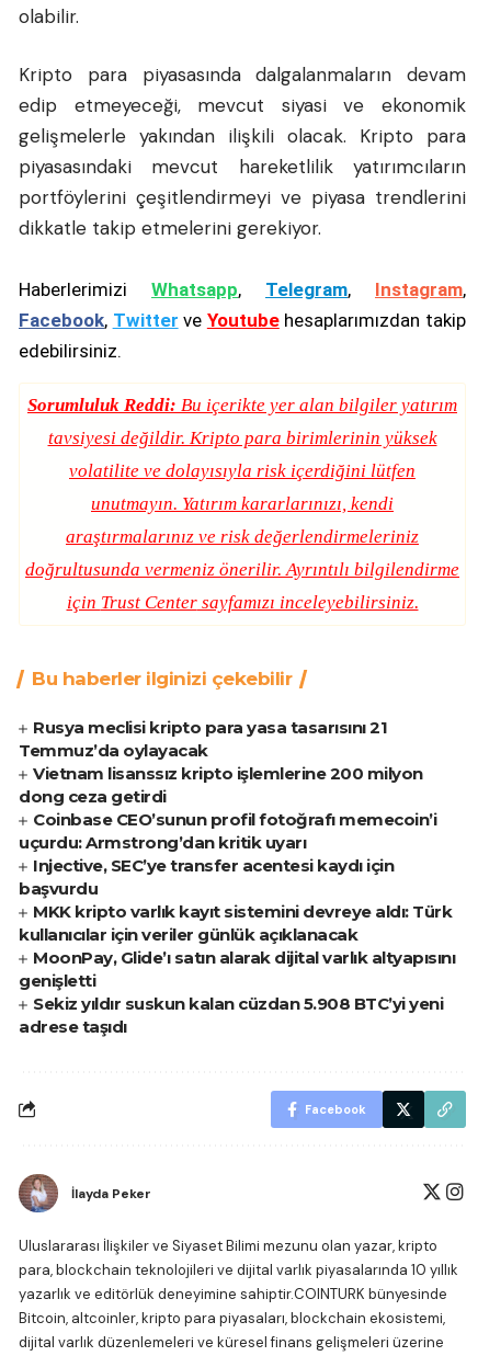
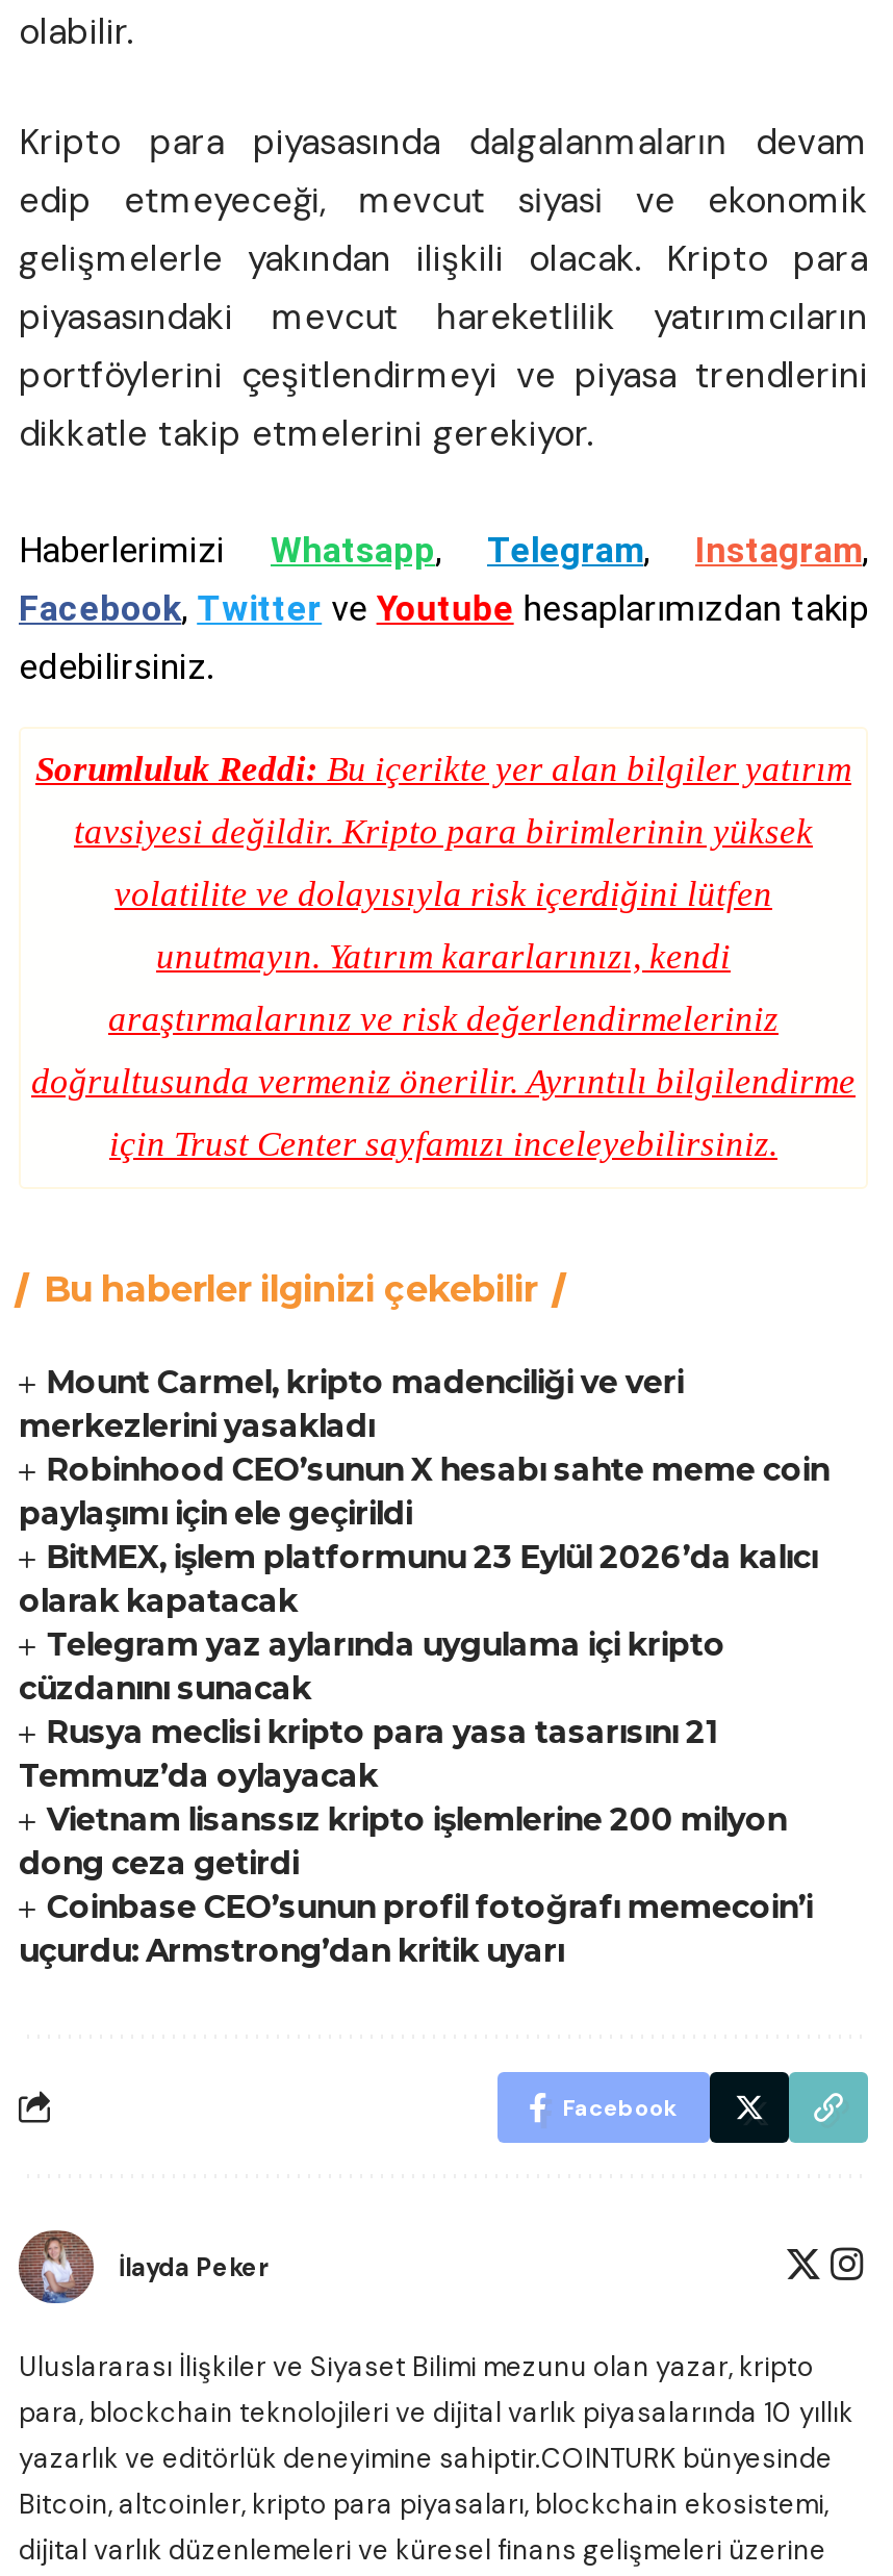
none -> [19,1362,829,1707] Mount Carmel, kripto madenciliği ve veri | merkezlerini yasakladı | Robinhood CEO’sunun X hesabı sahte meme coin | paylaşımı için ele geçirildi | BitMEX, işlem platformunu 23 Eylül 2026’da kalıcı | olarak kapatacak | Telegram yaz aylarında uygulama içi kripto | cüzdanını sunacak
moved [19,717,437,853] -> [19,1711,813,1970]: Rusya meclisi kripto para yasa tasarısını 21 | Temmuz’da oylayacak | Vietnam lisanssız kripto işlemlerine 200 milyon | dong ceza getirdi | Coinbase CEO’sunun profil fotoğrafı memecoin’i | uçurdu: Armstrong’dan kritik uyarı
[19,855,455,1037] Injective, SEC’ye transfer acentesi kaydı için | başvurdu | MKK kripto varlık kayıt sistemini devreye aldı: Türk | kullanıcılar için veriler günlük açıklanacak | MoonPay, Glide’ı satın alarak dijital varlık altyapısını | genişletti | Sekiz yıldır suskun kalan cüzdan 5.908 BTC’yi yeni | adrese taşıdı -> none

